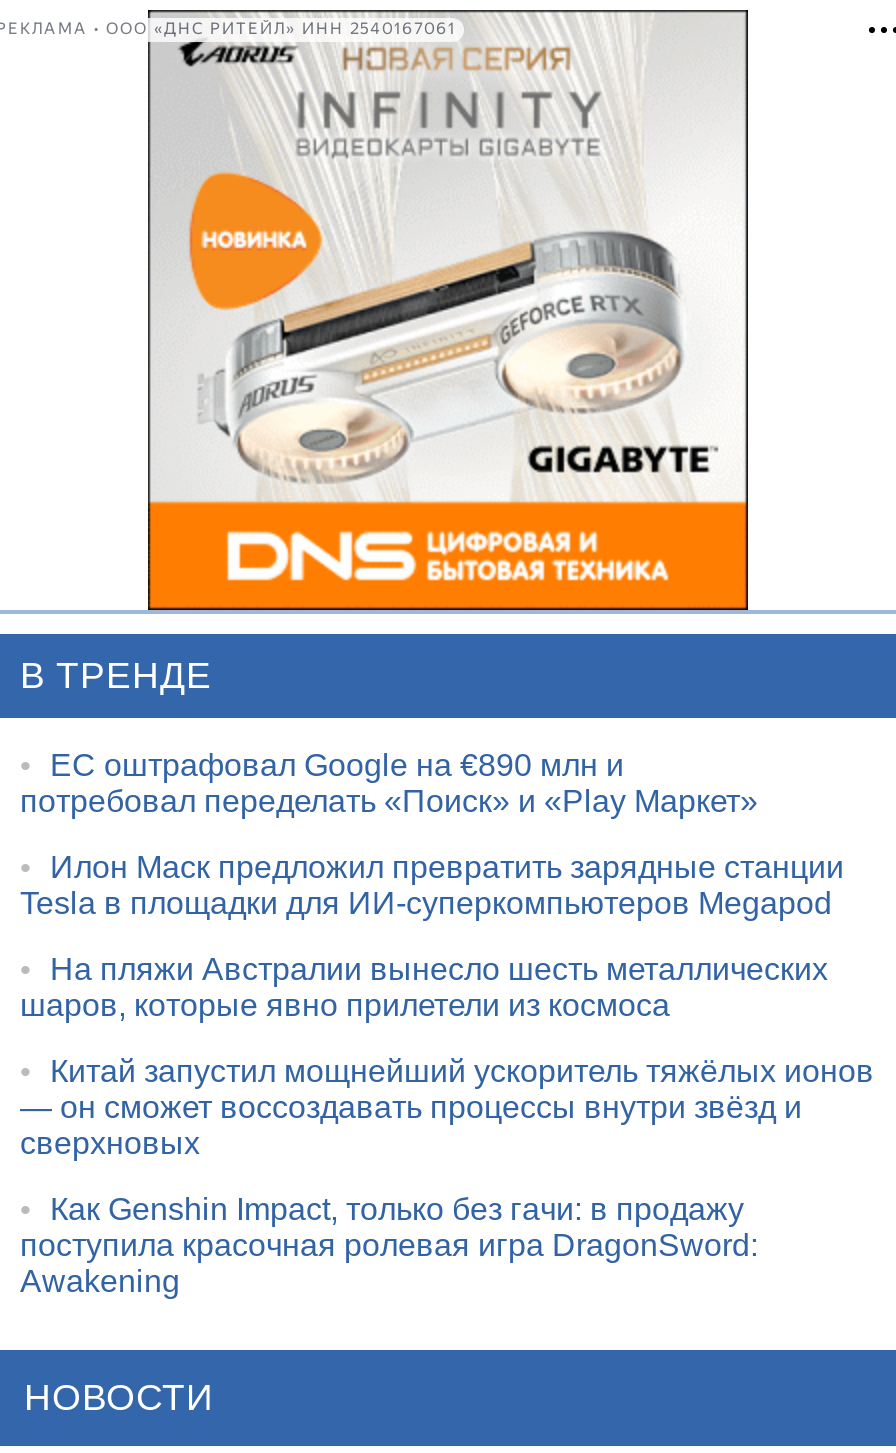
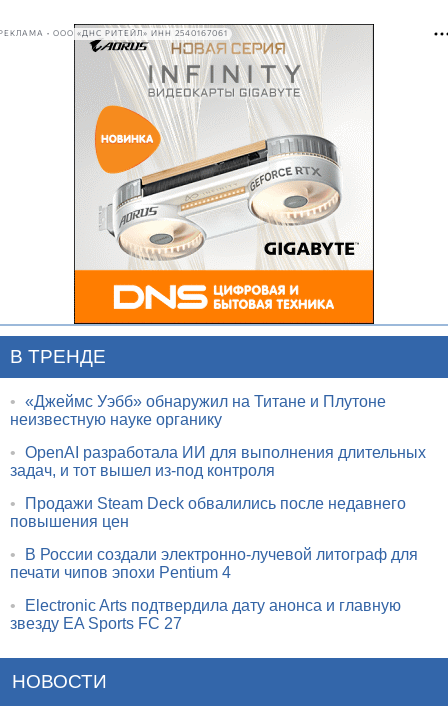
[20,748,758,818] • ЕС оштрафовал Google на €890 млн и | потребовал переделать «Поиск» и «Play Маркет» -> [10,393,386,428] • «Джеймс Уэбб» обнаружил на Титане и Плутоне | неизвестную науке органику
[20,850,844,920] • Илон Маск предложил превратить зарядные станции | Tesla в площадки для ИИ-суперкомпьютеров Megapod -> [10,444,426,479] • OpenAI разработала ИИ для выполнения длительных | задач, и тот вышел из-под контроля
[20,952,828,1022] • На пляжи Австралии вынесло шесть металлических | шаров, которые явно прилетели из космоса -> [10,495,406,530] • Продажи Steam Deck обвалились после недавнего | повышения цен
[20,1054,874,1160] • Китай запустил мощнейший ускоритель тяжёлых ионов | — он сможет воссоздавать процессы внутри звёзд и | сверхновых -> [10,546,418,581] • В России создали электронно-лучевой литограф для | печати чипов эпохи Pentium 4
[20,1192,758,1298] • Как Genshin Impact, только без гачи: в продажу | поступила красочная ролевая игра DragonSword: | Awakening -> [10,597,401,632] • Electronic Arts подтвердила дату анонса и главную | звезду EA Sports FC 27

